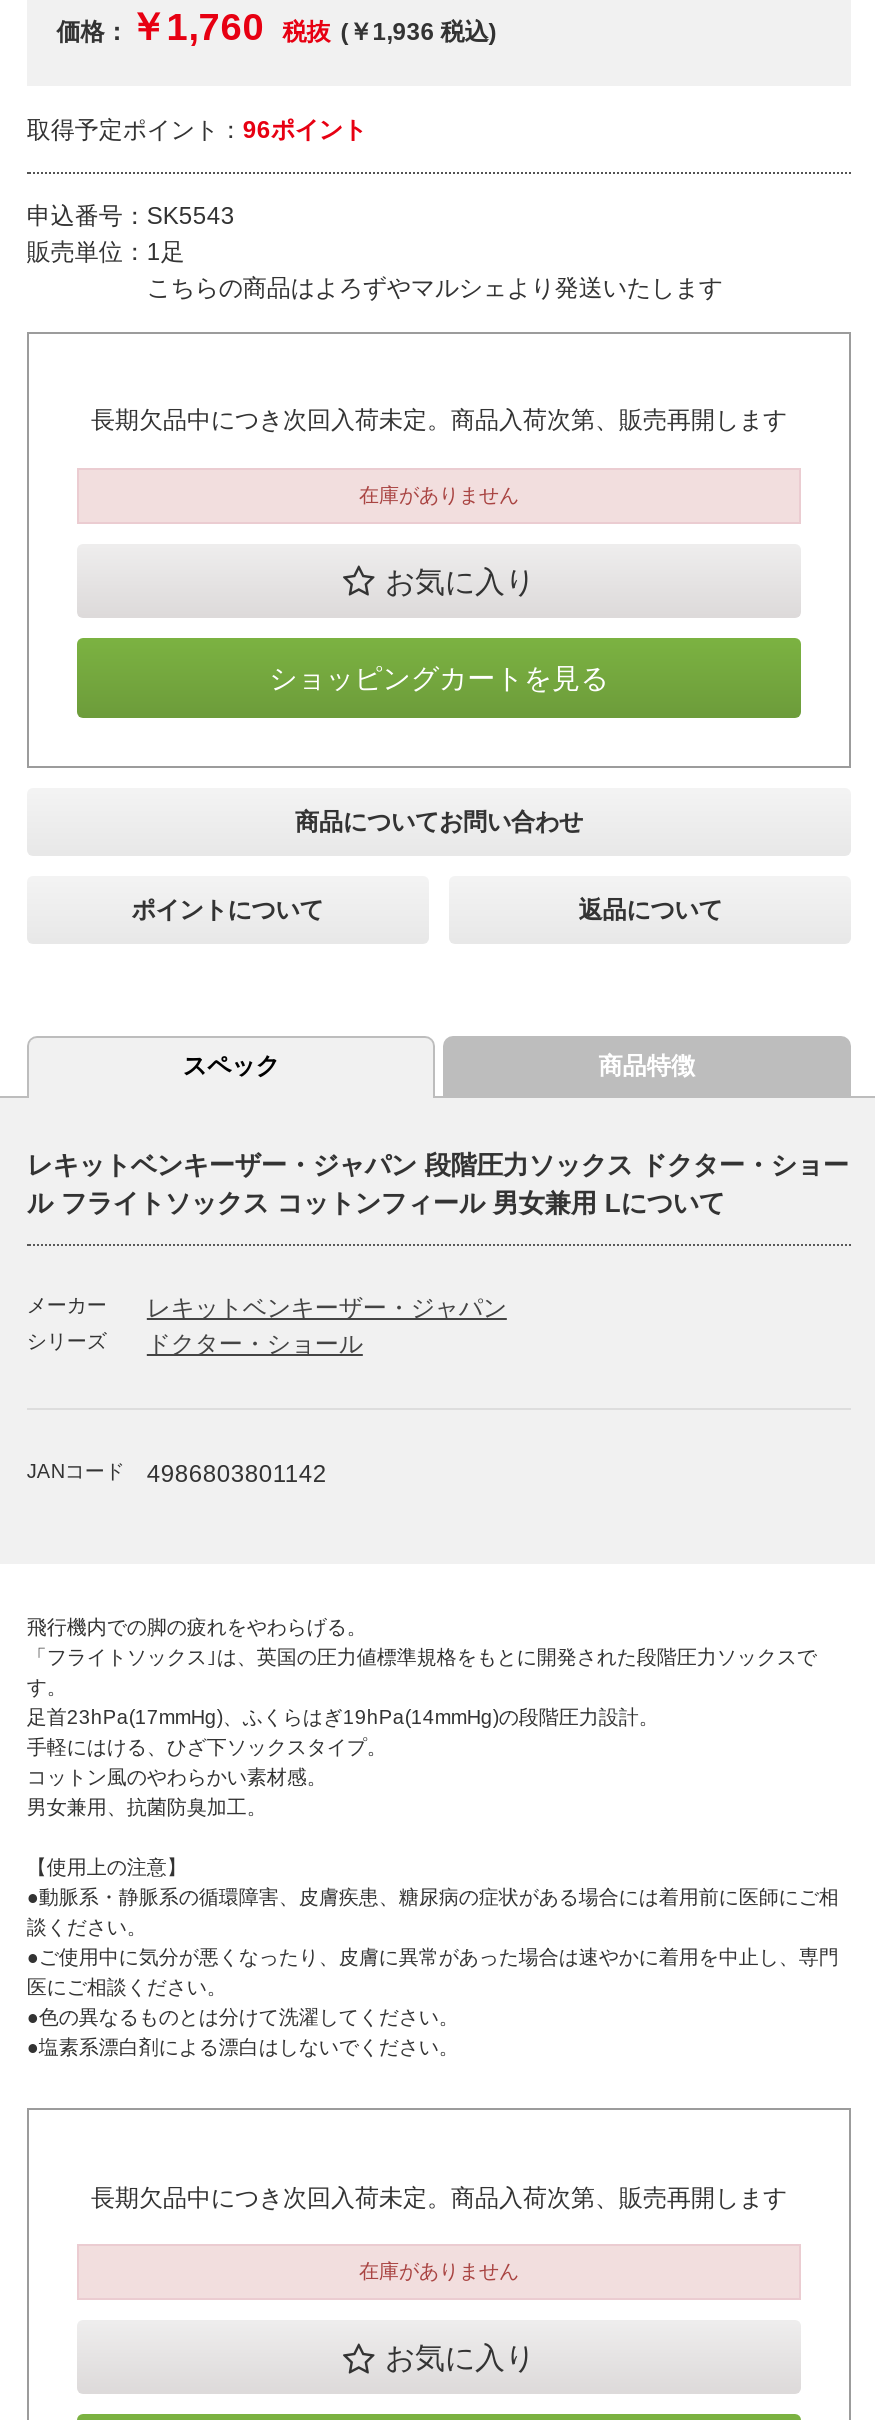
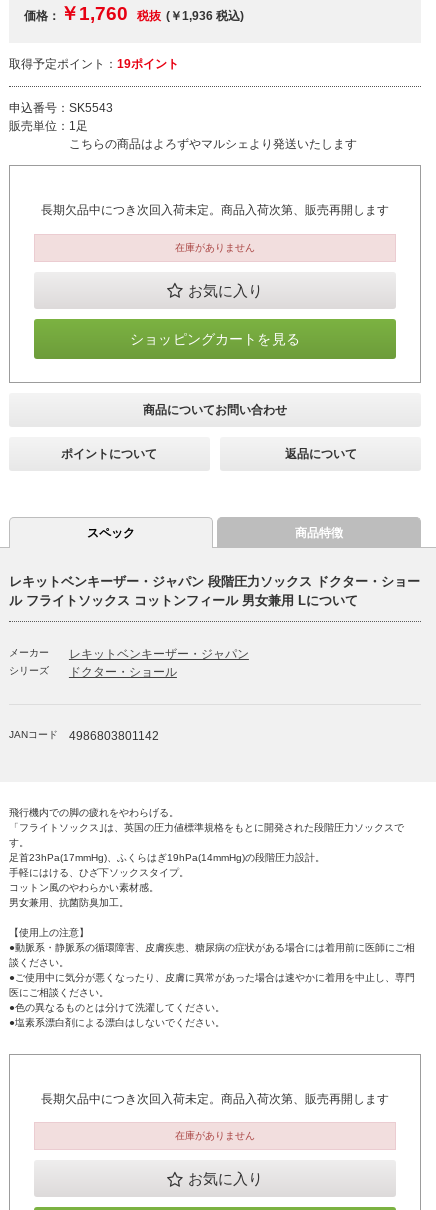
[27,115,367,143] 取得予定ポイント：96ポイント -> [9,57,179,71] 取得予定ポイント：19ポイント

